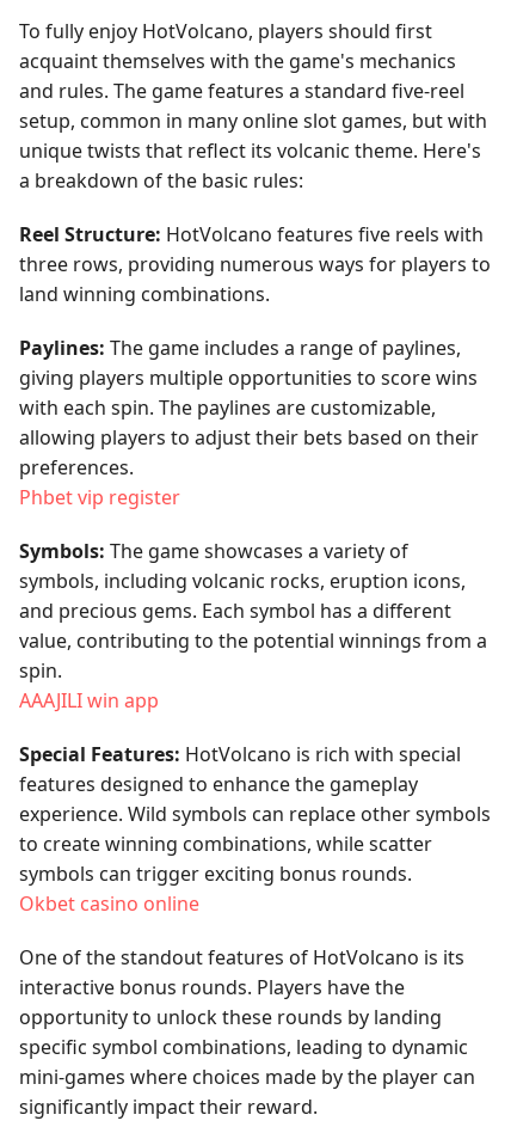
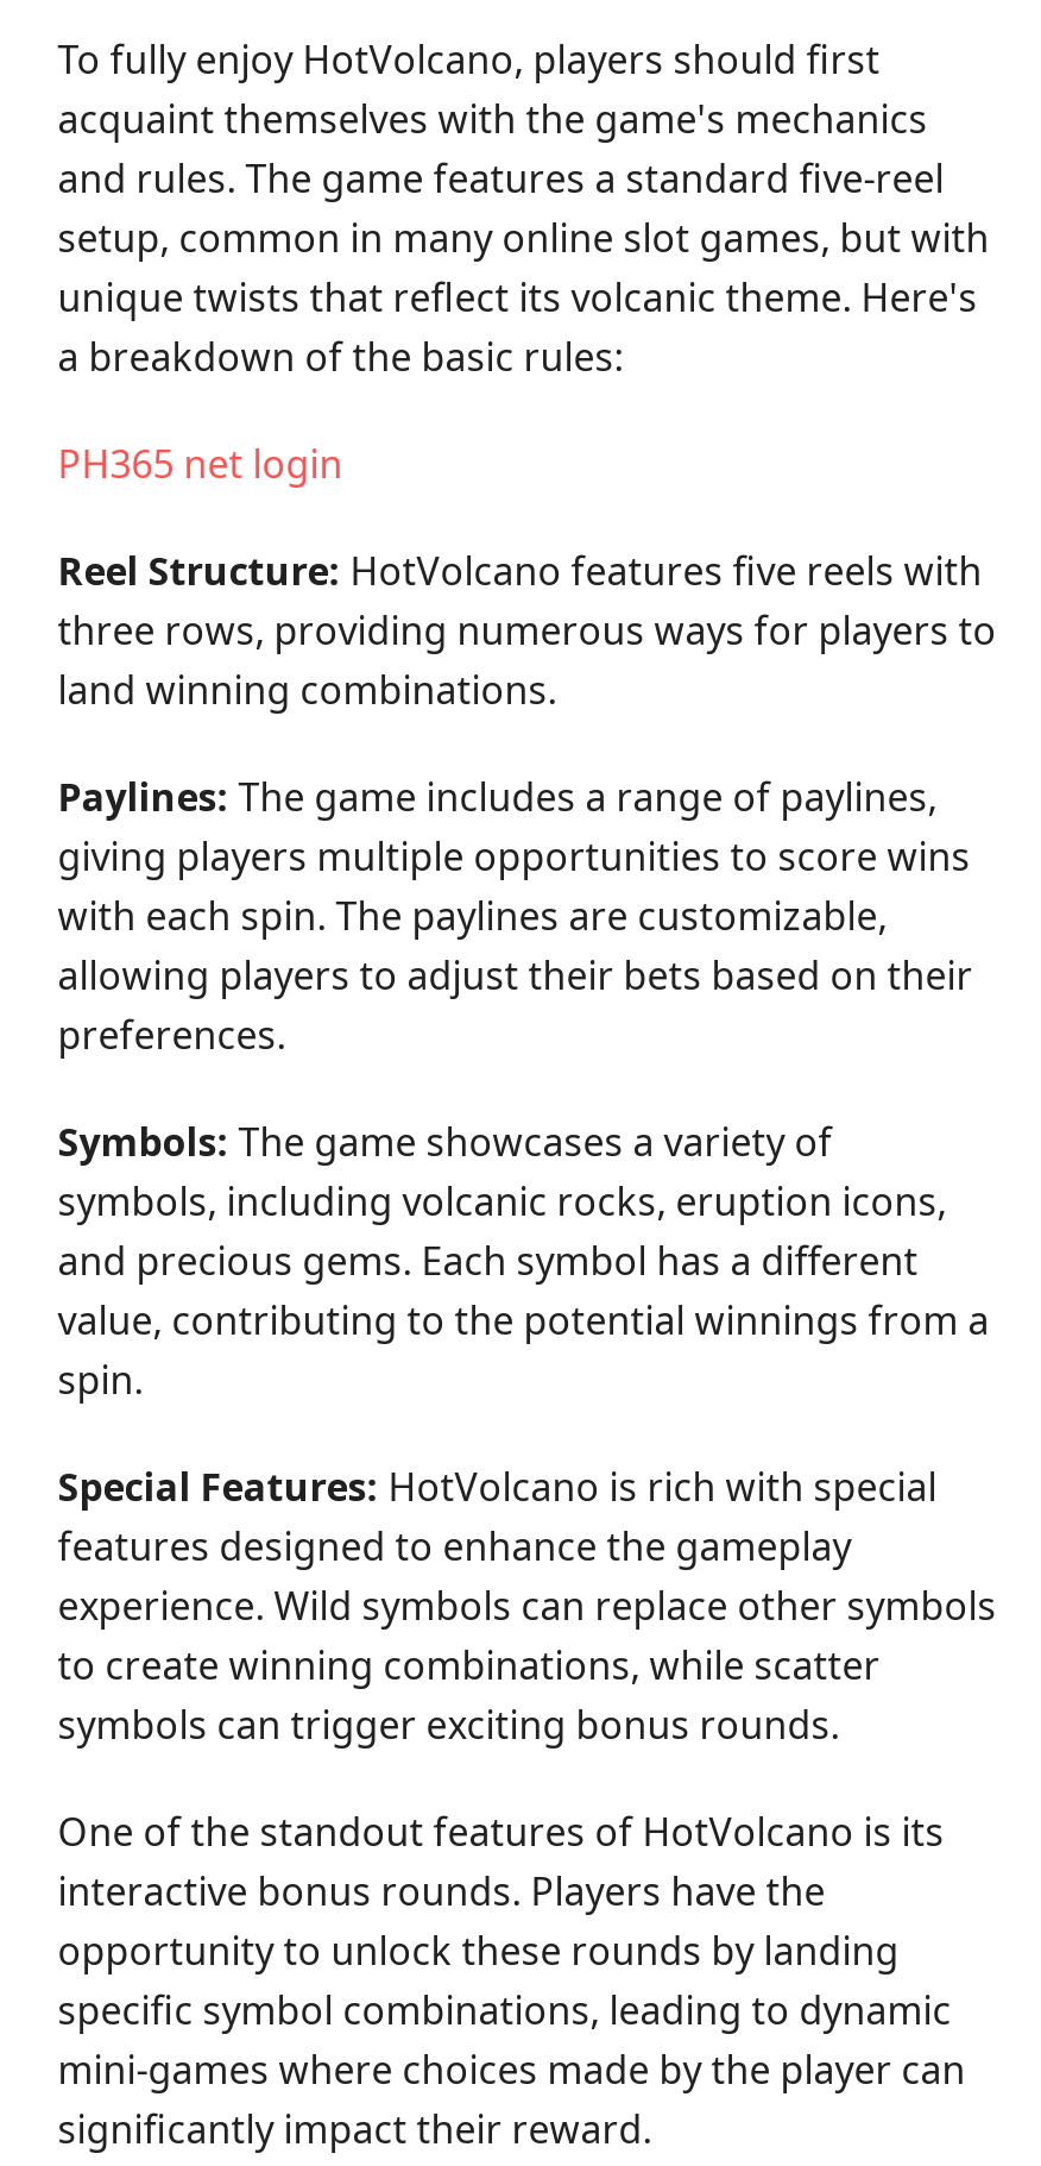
none -> [58,438,343,490] PH365 net login
moved [19,221,491,480] -> [58,545,996,1061]: Reel Structure: HotVolcano features five reels with | three rows, providing numerous ways for players to | land winning combinations. | Paylines: The game includes a range of paylines, | giving players multiple opportunities to score wins | with each spin. The paylines are customizable, | allowing players to adjust their bets based on their | preferences.
[19,484,181,510] Phbet vip register -> none
moved [19,538,487,684] -> [58,1116,989,1406]: Symbols: The game showcases a variety of | symbols, including volcanic rocks, eruption icons, | and precious gems. Each symbol has a different | value, contributing to the potential winnings from a | spin.
[19,687,159,714] AAAJILI win app -> none
[19,890,200,917] Okbet casino online -> none

